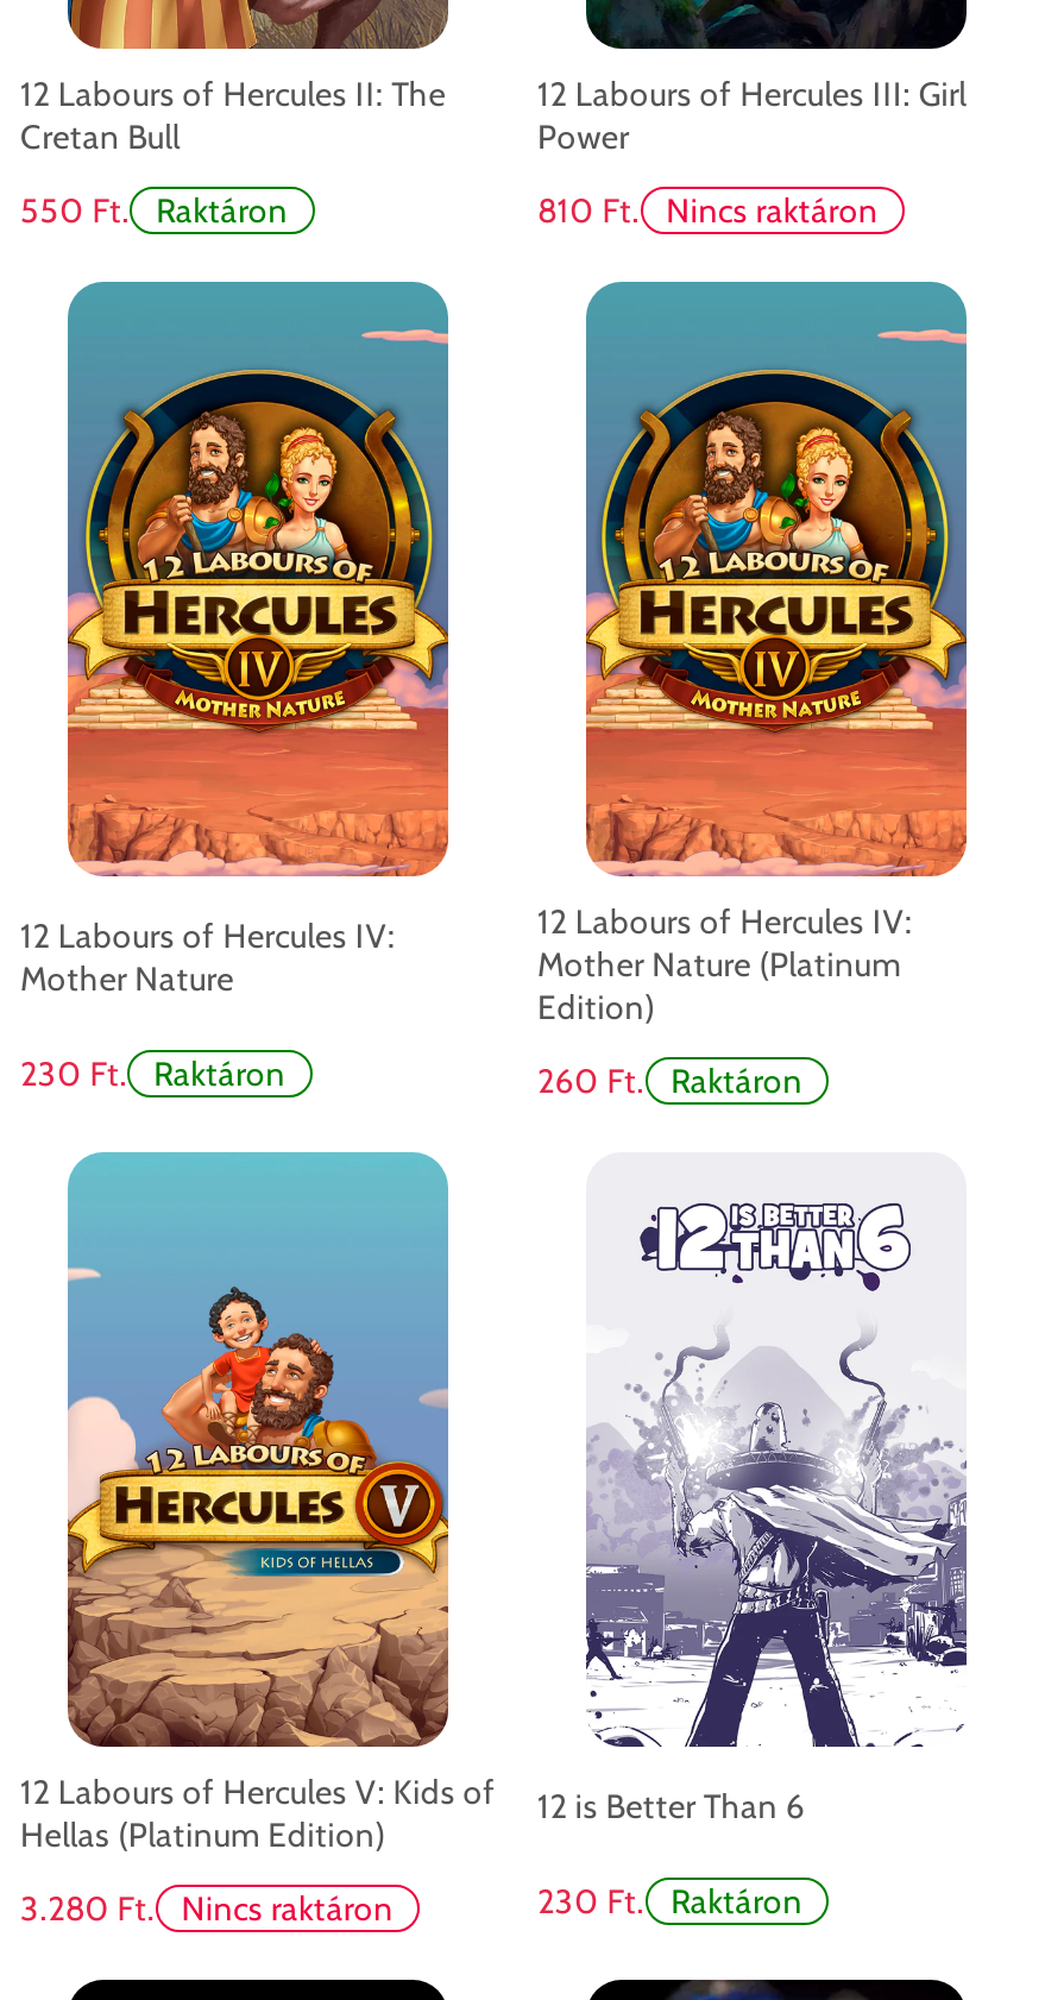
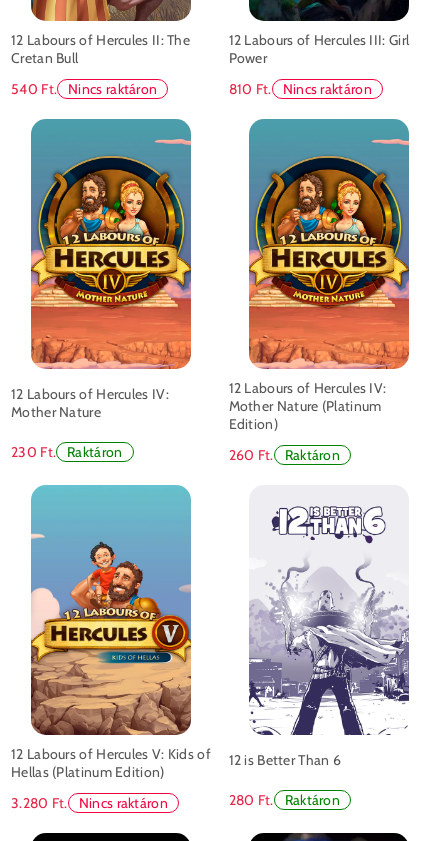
[20,189,288,233] 550 Ft. | Raktáron -> [11,79,157,98] 540 Ft. | Nincs raktáron
[537,1880,802,1924] 230 Ft. Raktáron -> [228,790,340,809] 280 Ft. Raktáron

